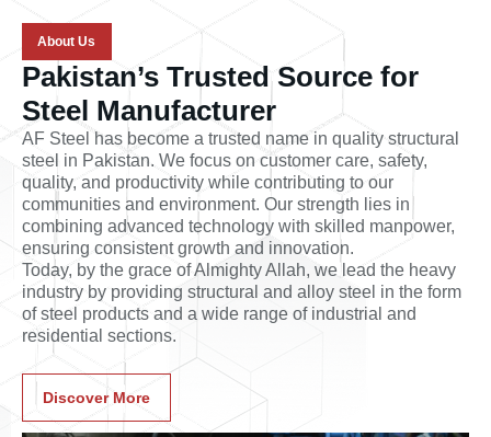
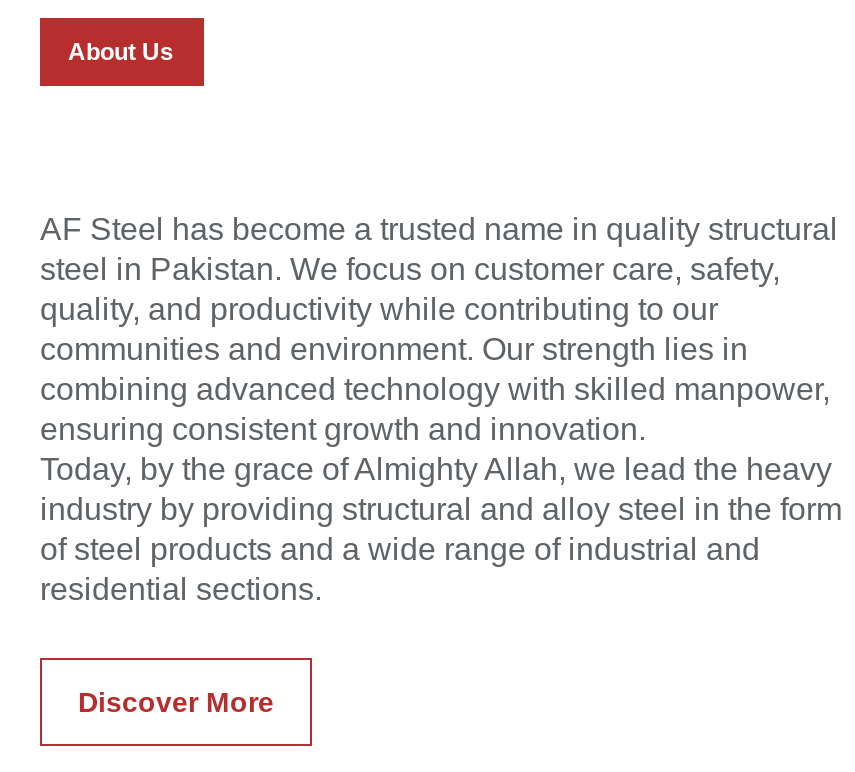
[22,60,419,127] Pakistan’s Trusted Source for | Steel Manufacturer -> none

